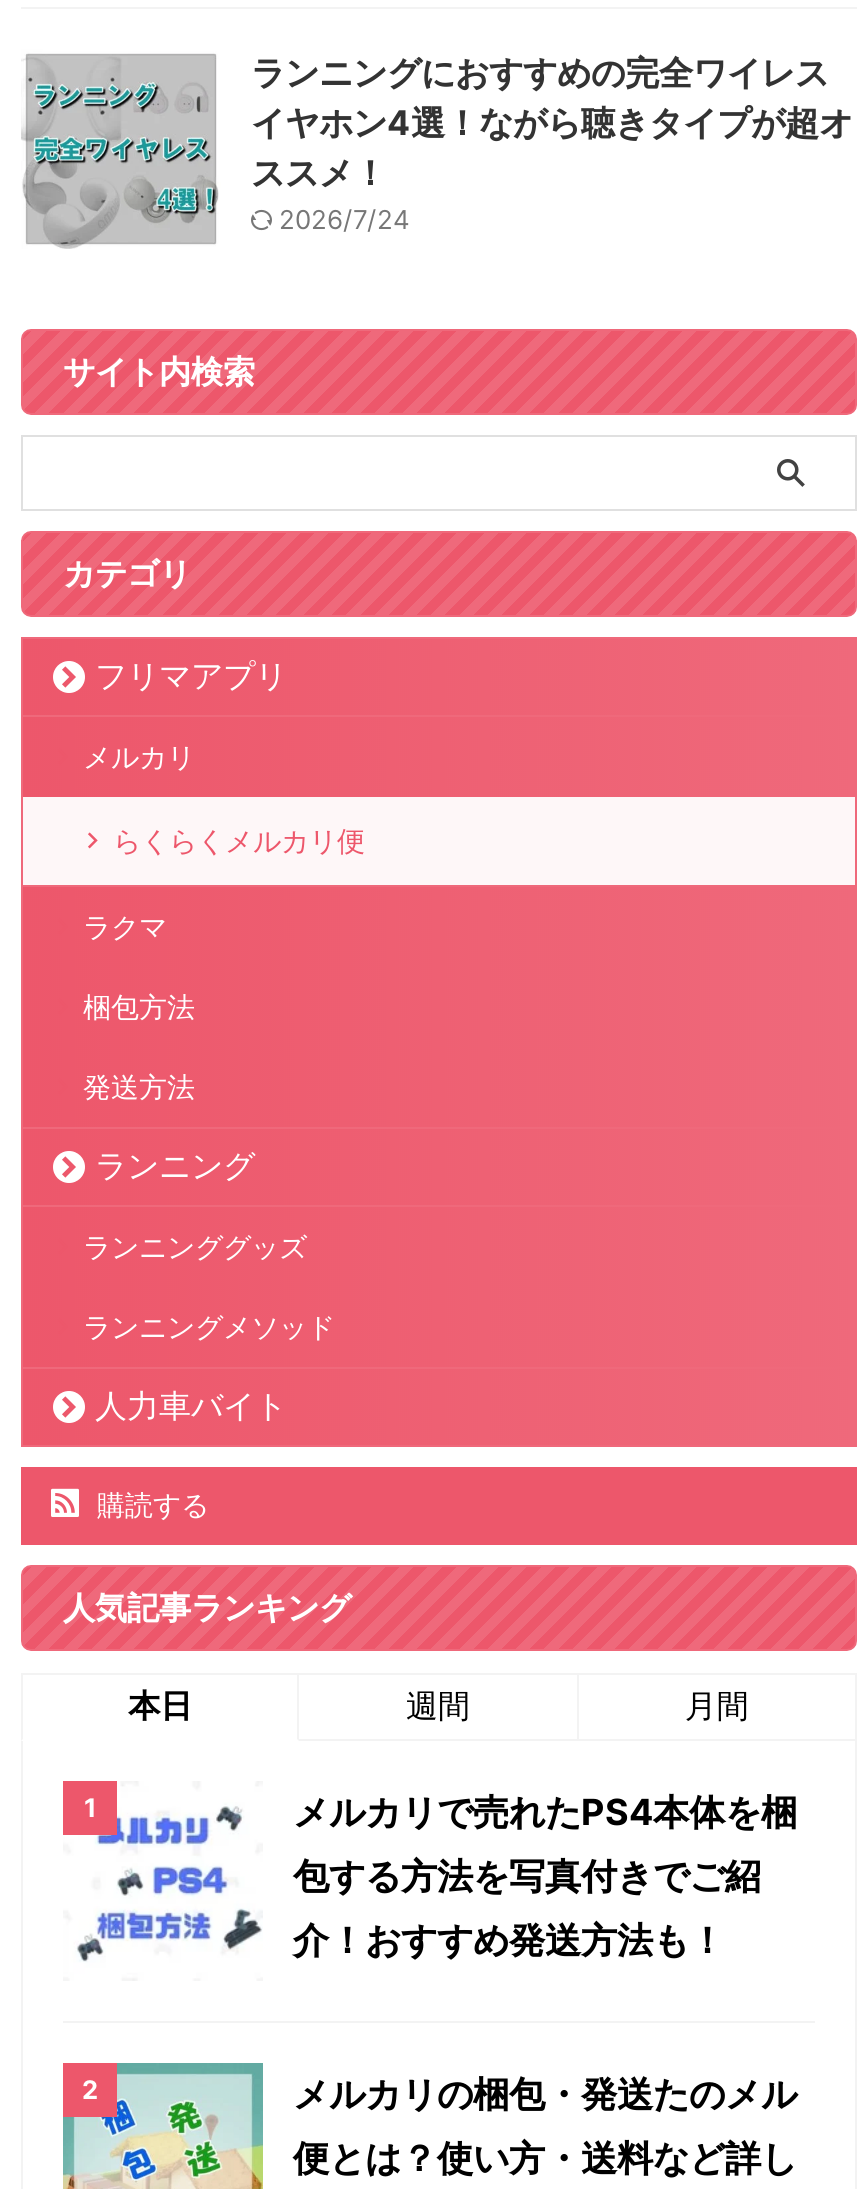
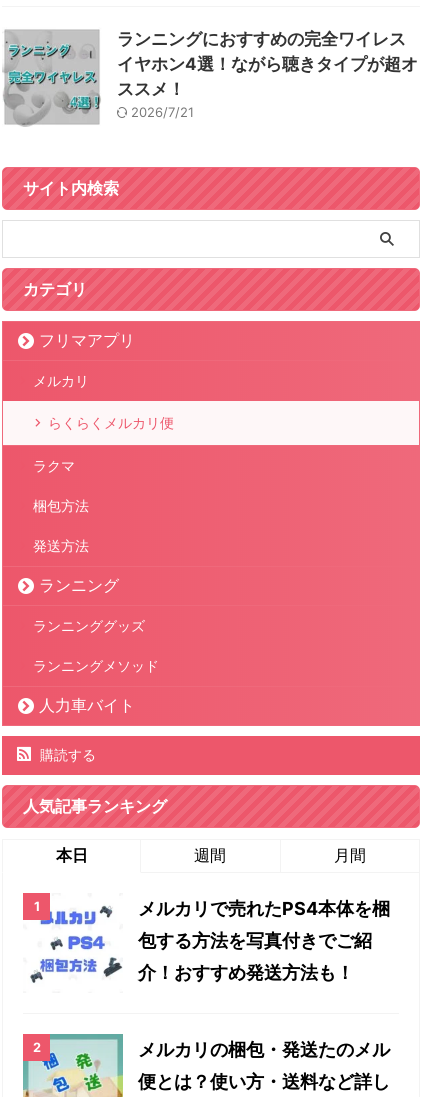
[279,203,409,235] 2026/7/24 -> [131,104,194,120] 2026/7/21

